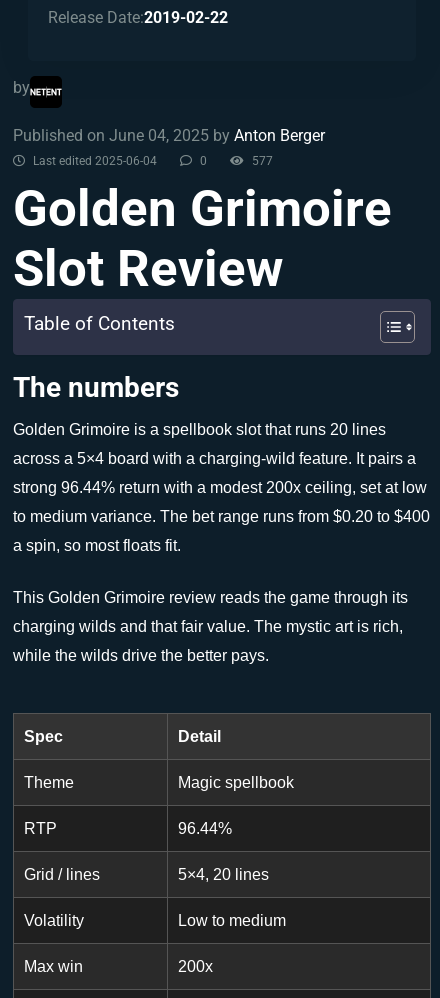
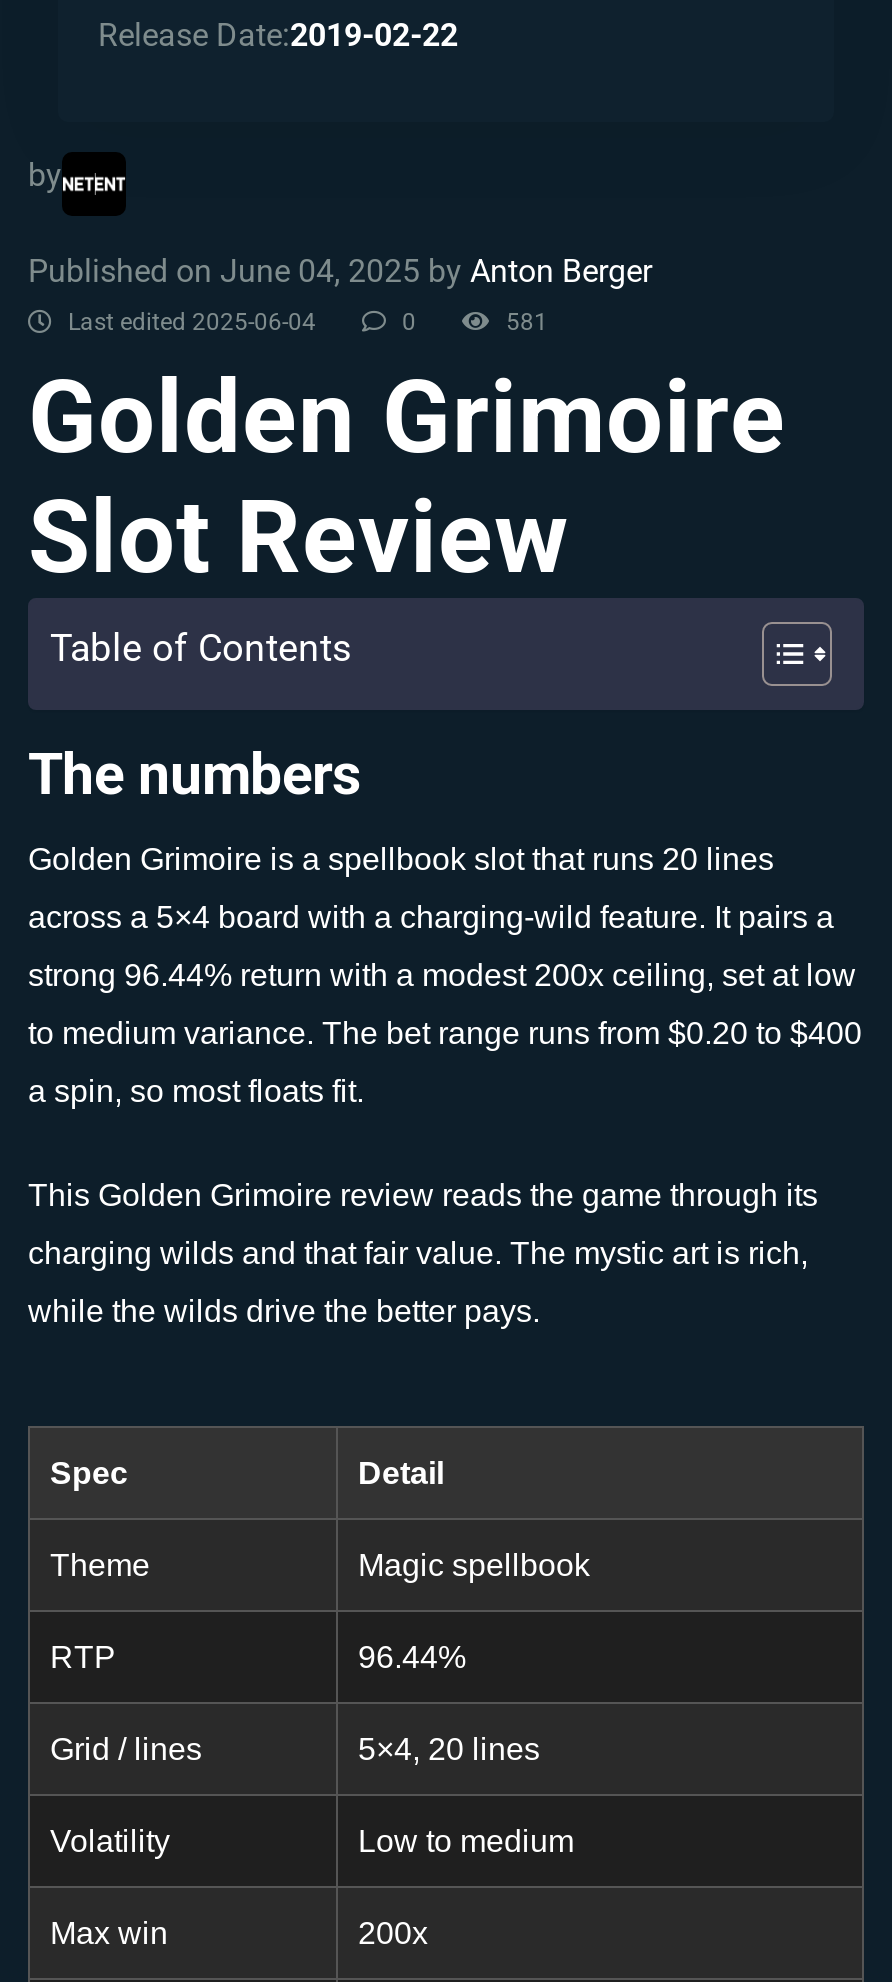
[249,154,273,168] 577 -> [500,308,548,336] 581

